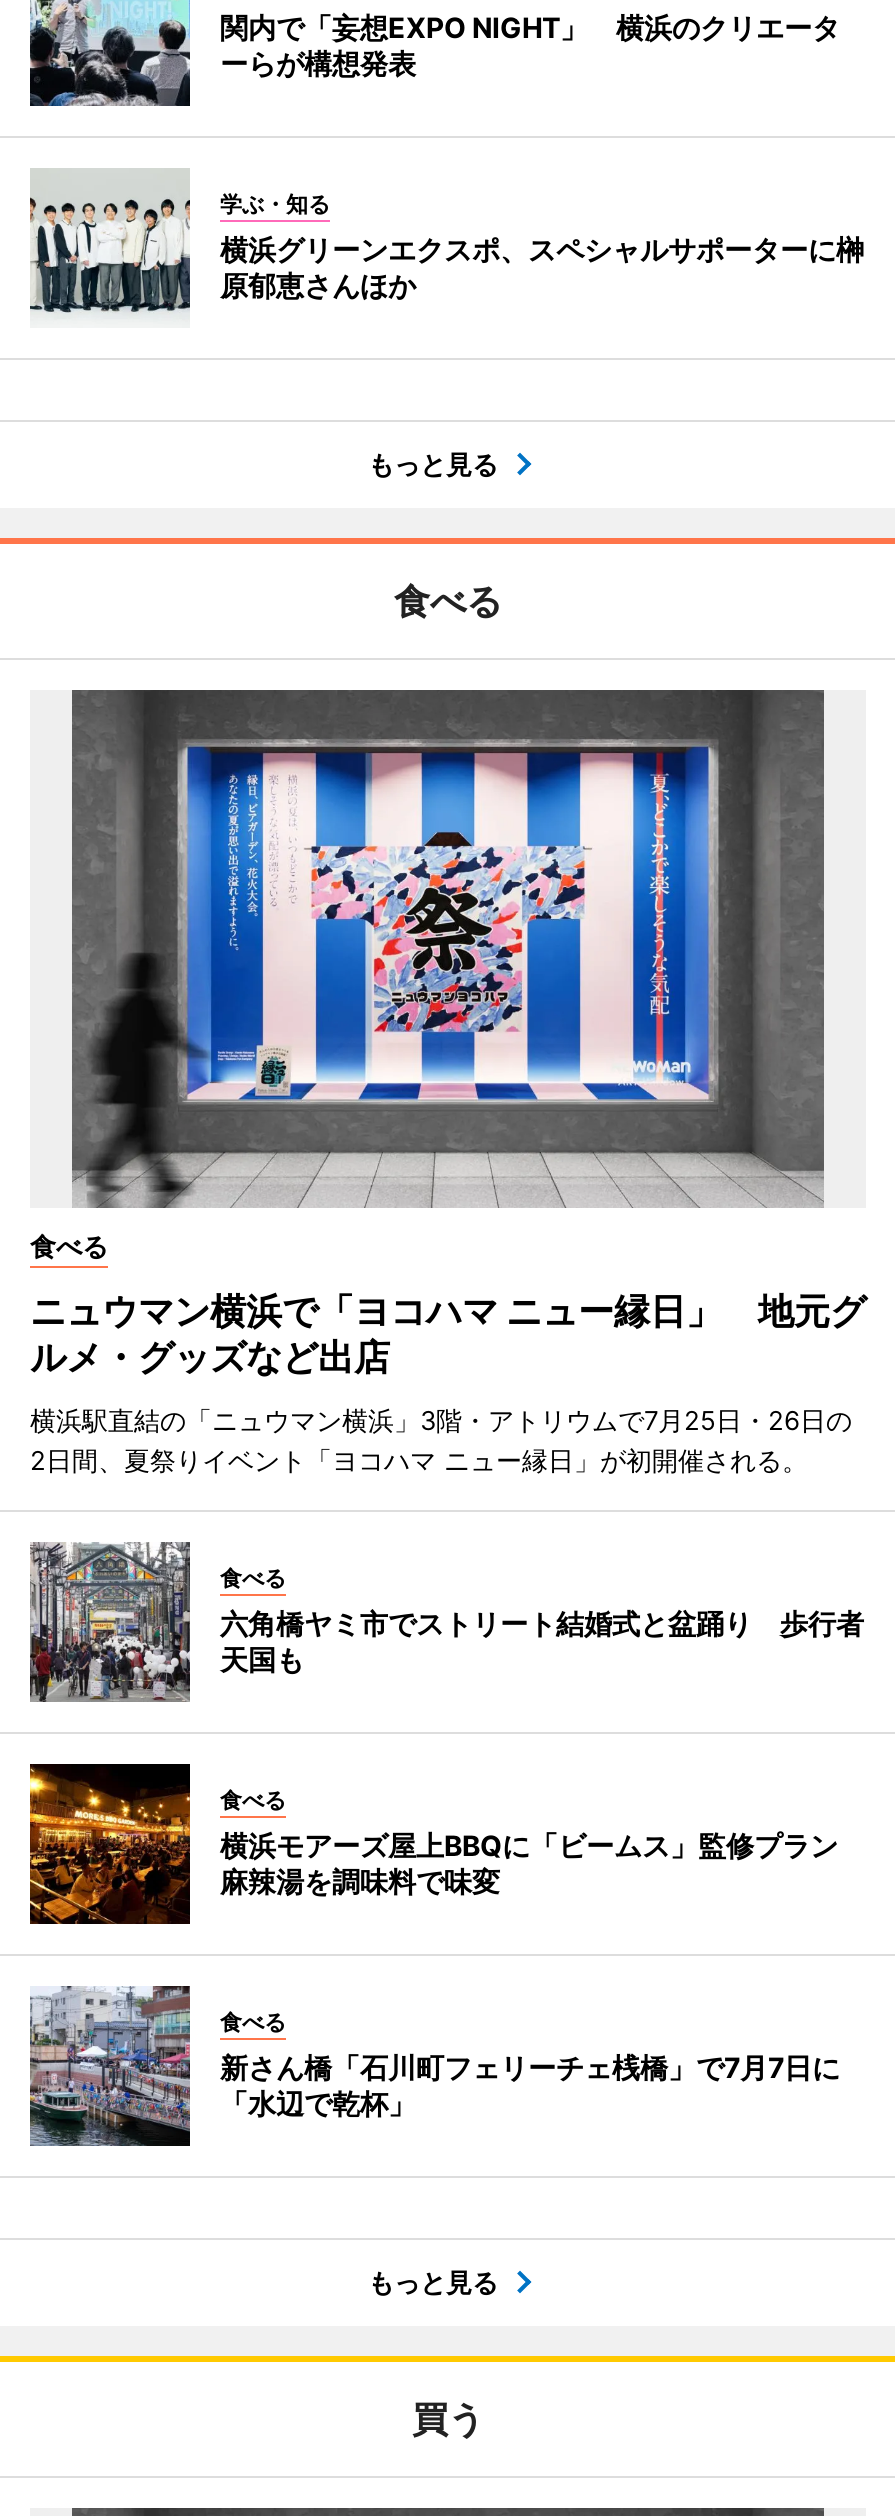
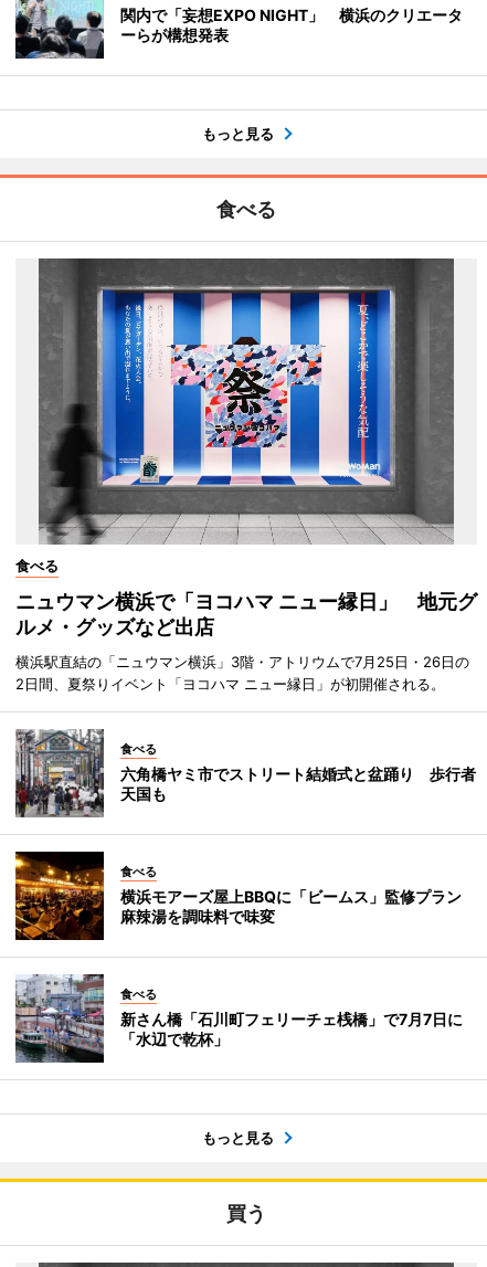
[28,168,864,322] [image] | 学ぶ・知る | 横浜グリーンエクスポ、スペシャルサポーターに榊 | 原郁恵さんほか -> none

